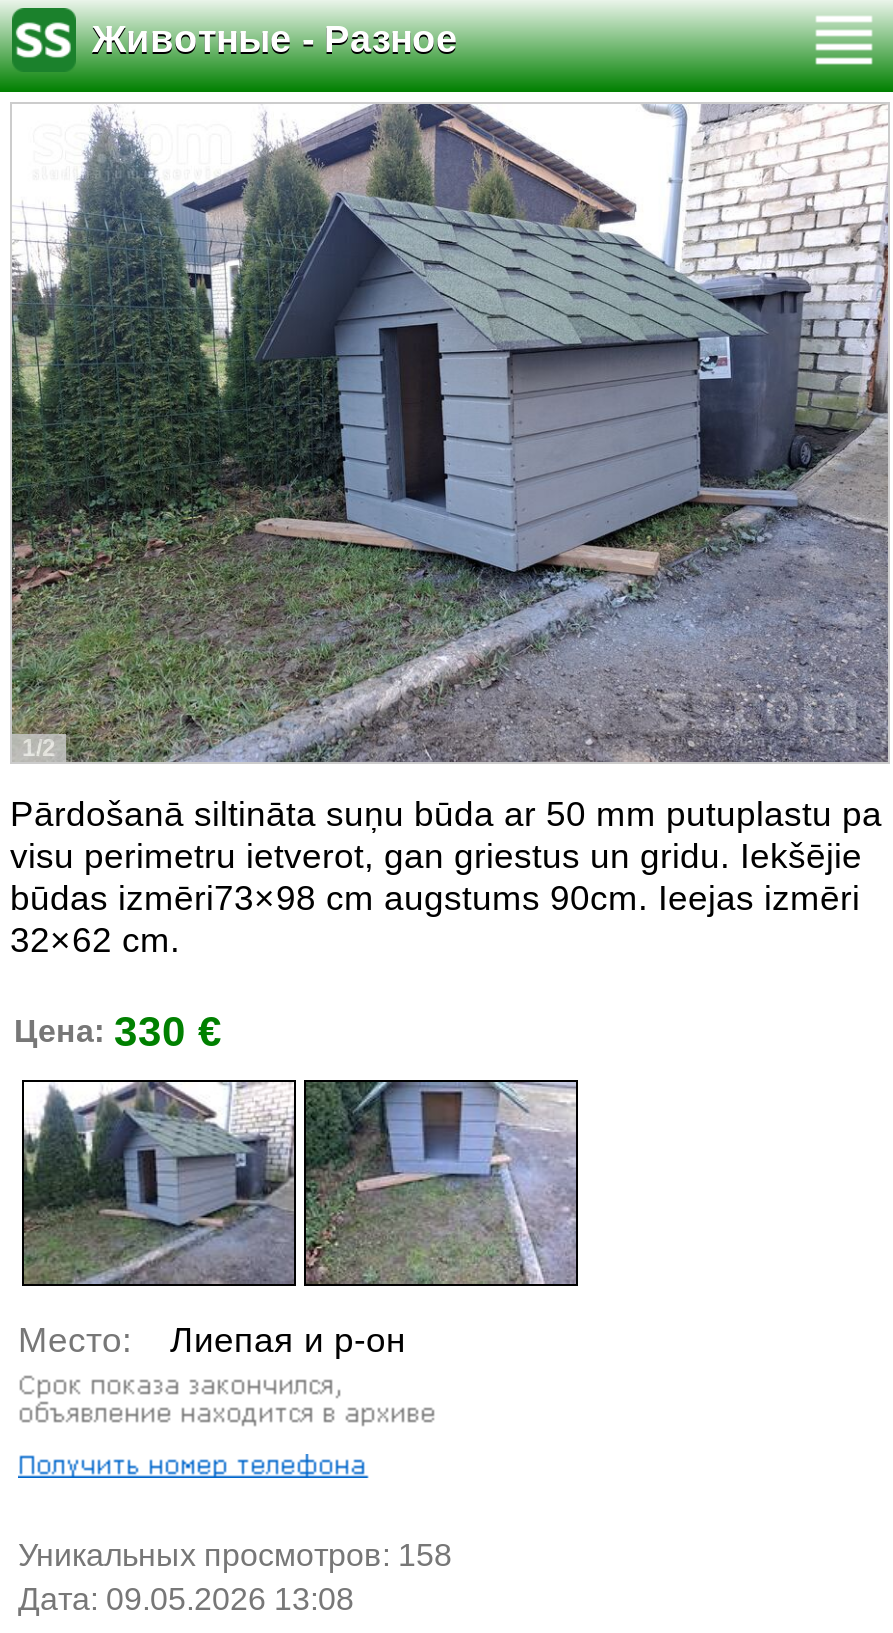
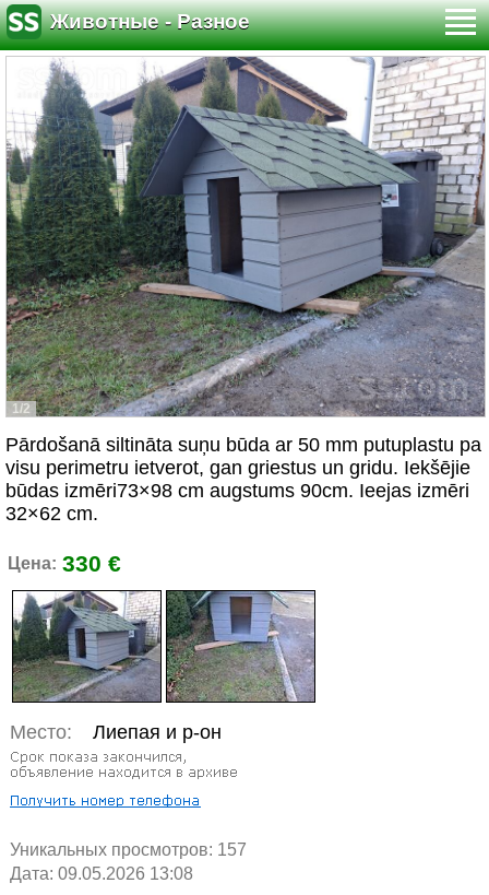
[18,1538,452,1572] Уникальных просмотров: 158 -> [10,840,247,859] Уникальных просмотров: 157

